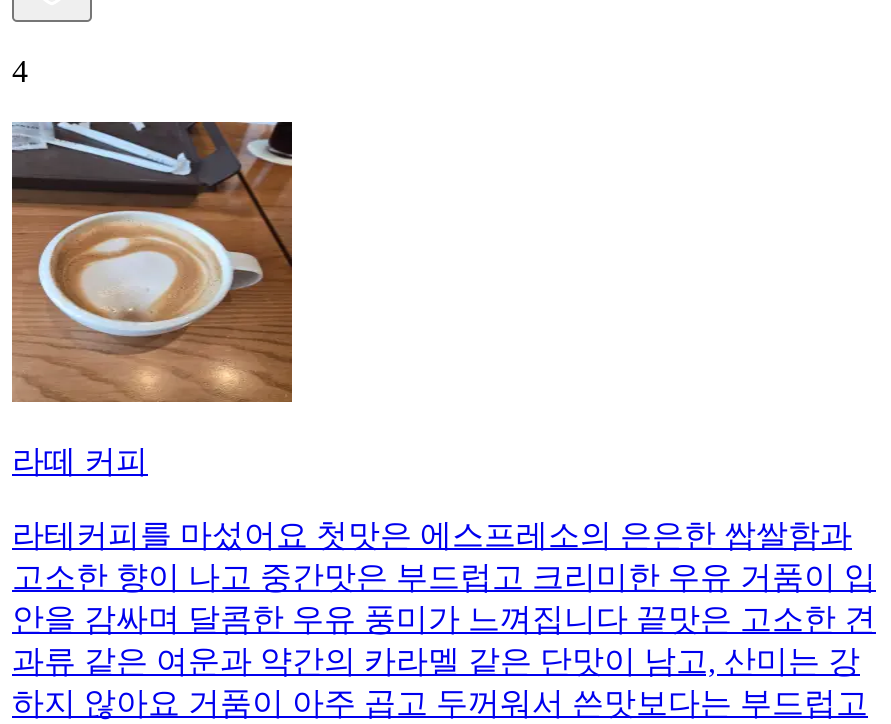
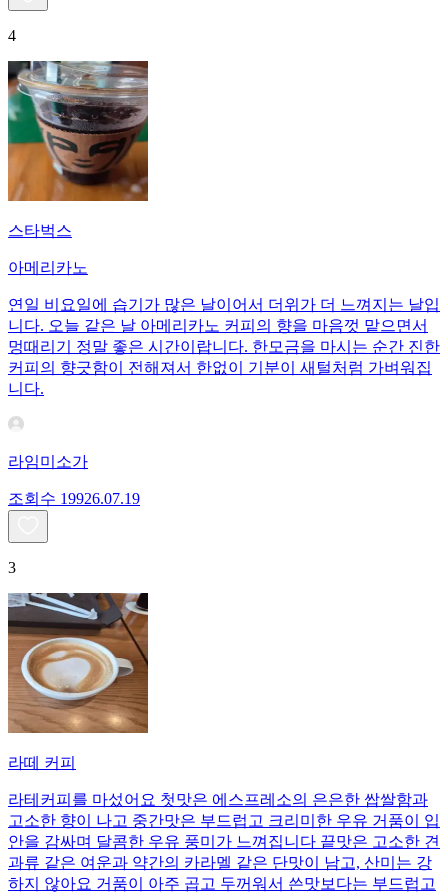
none -> [8,60,440,397] [image] | 스타벅스 | 아메리카노 | 연일 비요일에 습기가 많은 날이어서 더위가 더 느껴지는 날입 | 니다. 오늘 같은 날 아메리카노 커피의 향을 마음껏 맡으면서 | 멍때리기 정말 좋은 시간이랍니다. 한모금을 마시는 순간 진한 | 커피의 향긋함이 전해져서 한없이 기분이 새털처럼 가벼워집 | 니다.
none -> [8,453,140,507] 라임미소가 | 조회수 19926.07.19
none -> [8,559,16,576] 3

